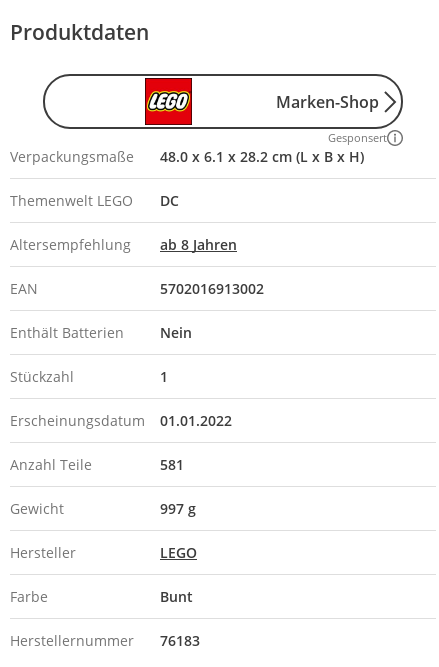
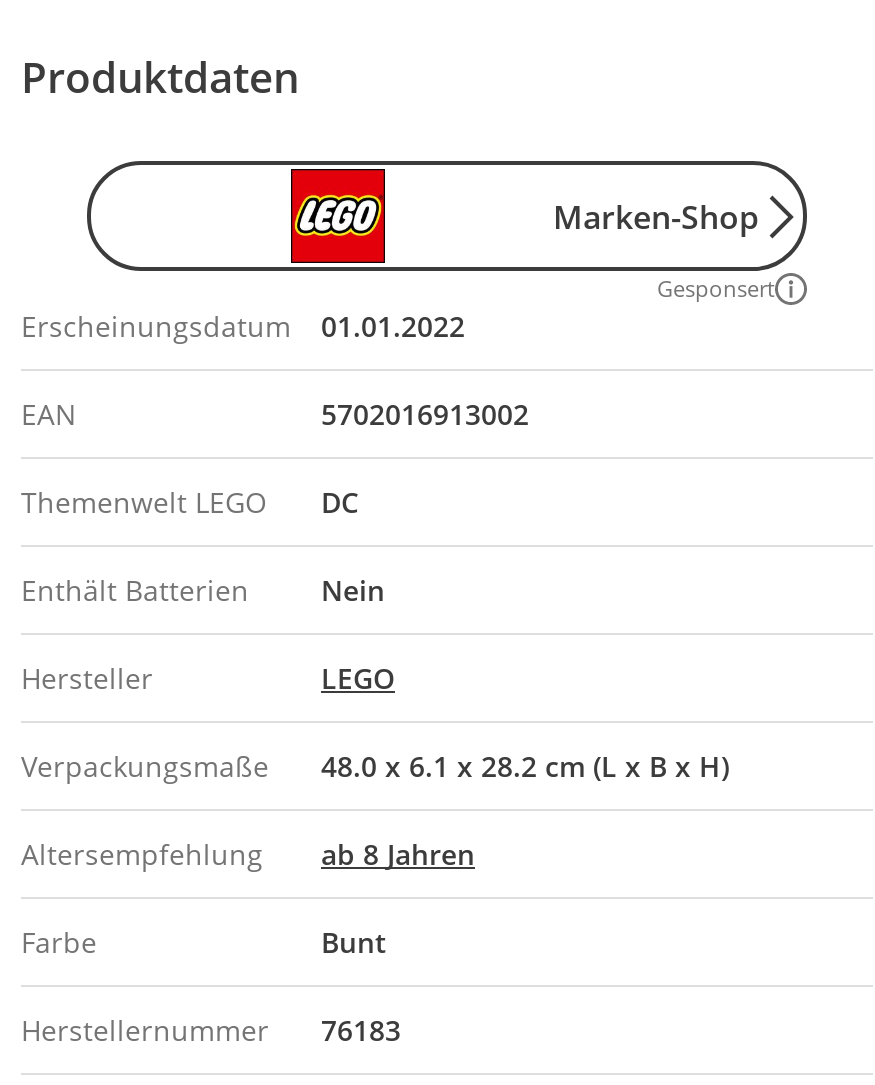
moved [10,147,364,166] -> [21,747,729,785]: Verpackungsmaße | 48.0 x 6.1 x 28.2 cm (L x B x H)
moved [10,191,179,210] -> [21,483,359,521]: Themenwelt LEGO | DC
moved [10,235,237,254] -> [21,835,475,873]: Altersempfehlung | ab 8 Jahren
moved [10,279,264,342] -> [21,395,529,609]: EAN | 5702016913002 | Enthält Batterien | Nein
[10,367,196,518] Stückzahl | 1 | Anzahl Teile | 581 | Gewicht | 997 g -> none
moved [10,411,232,430] -> [21,307,465,345]: Erscheinungsdatum | 01.01.2022
moved [10,543,197,562] -> [21,659,395,697]: Hersteller | LEGO

